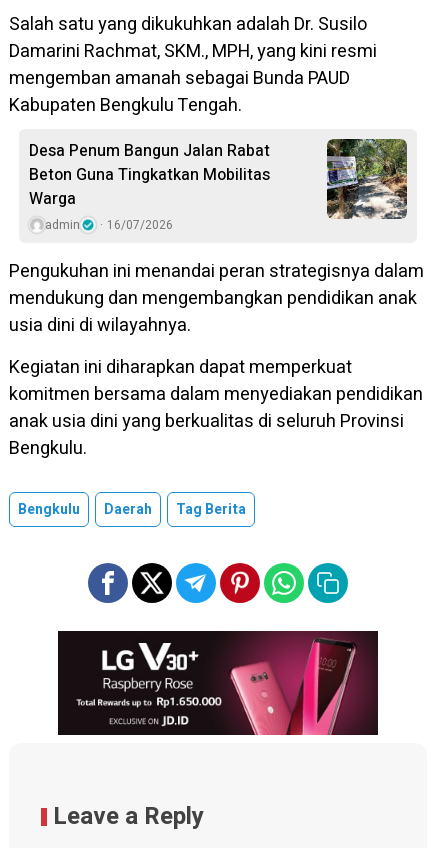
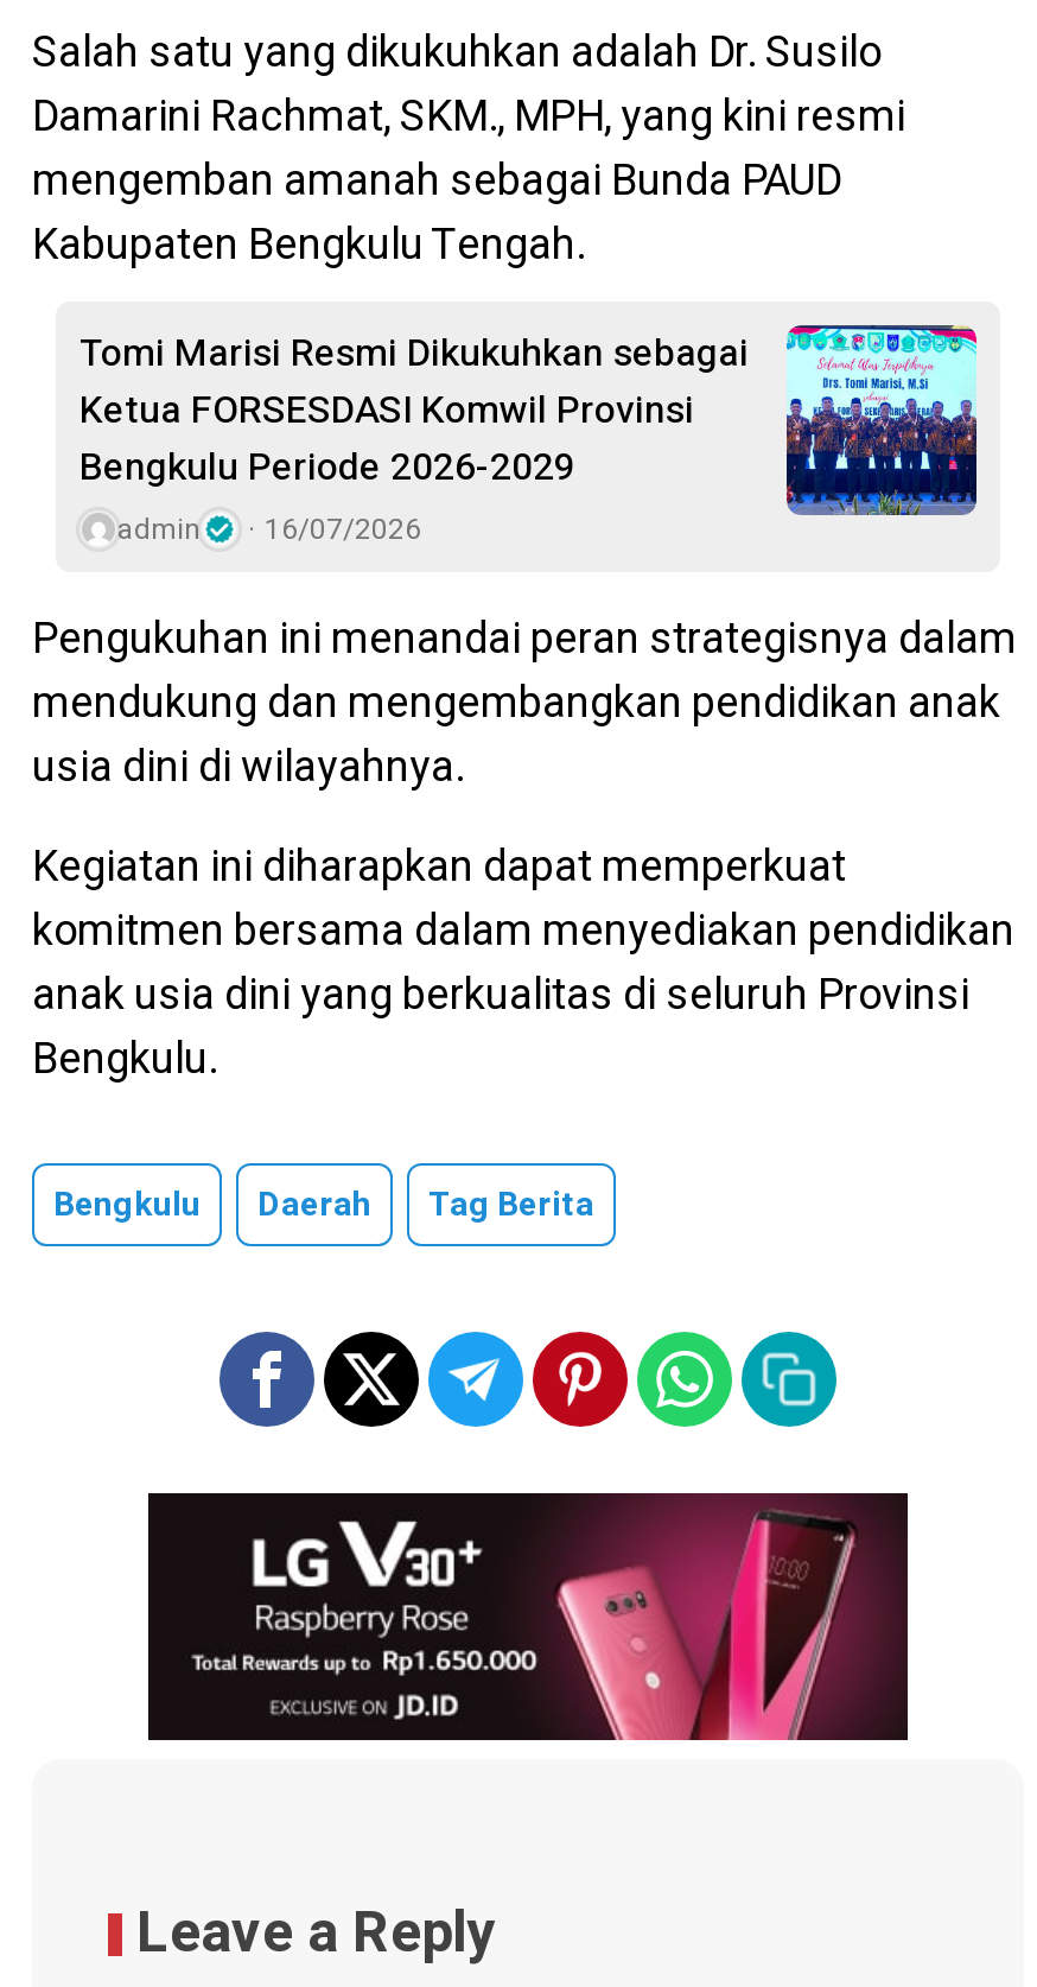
[29,138,270,210] Desa Penum Bangun Jalan Rabat | Beton Guna Tingkatkan Mobilitas | Warga -> [79,324,749,495] Tomi Marisi Resmi Dikukuhkan sebagai | Ketua FORSESDASI Komwil Provinsi | Bengkulu Periode 2026-2029
[326,138,408,219] [image] -> [784,323,979,518] [image]

